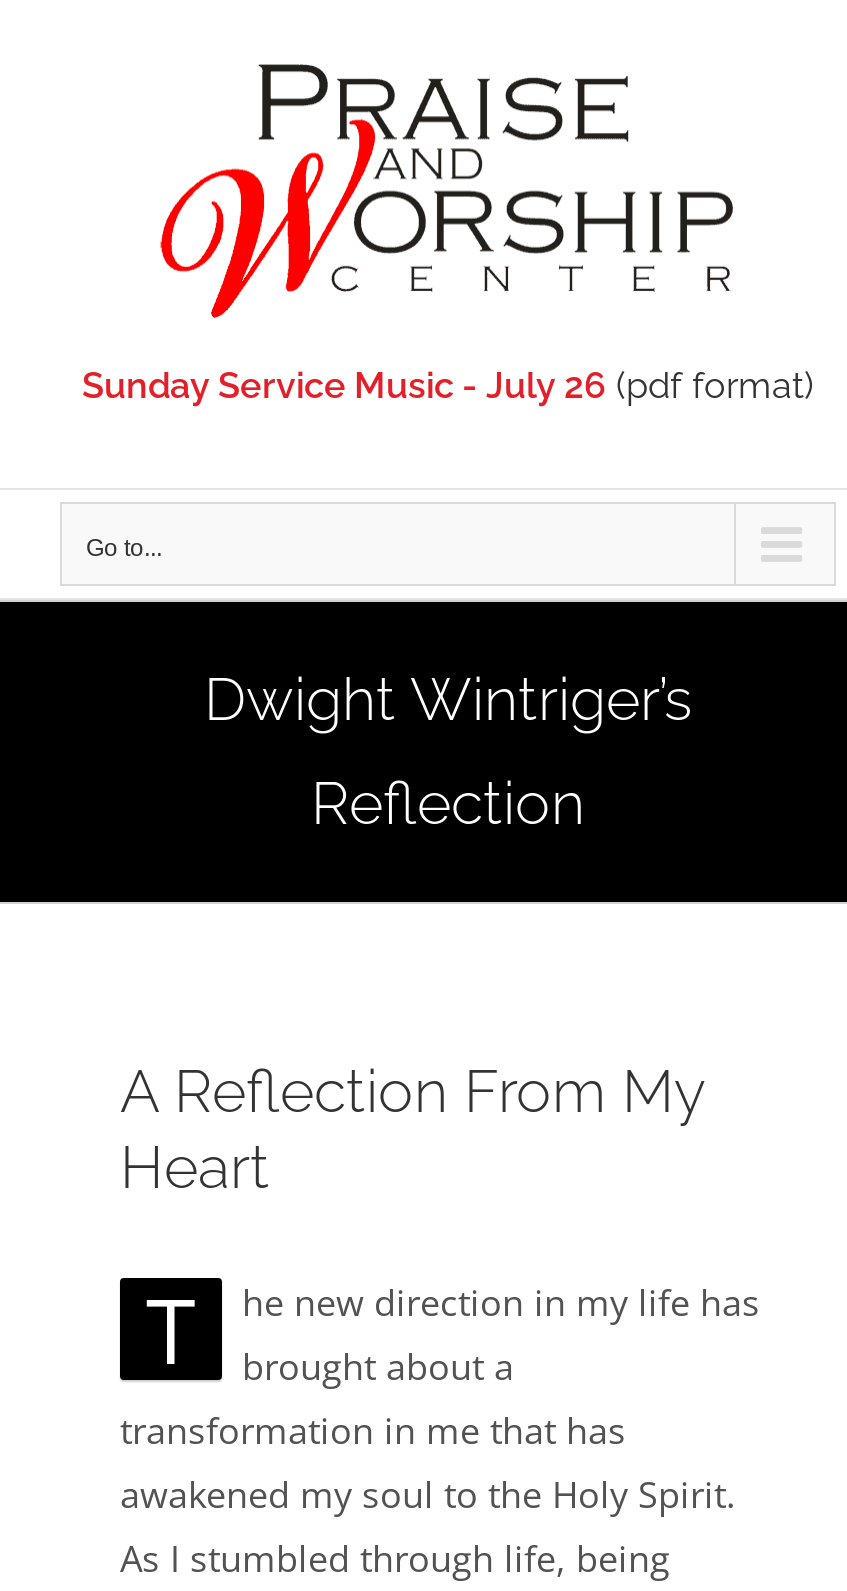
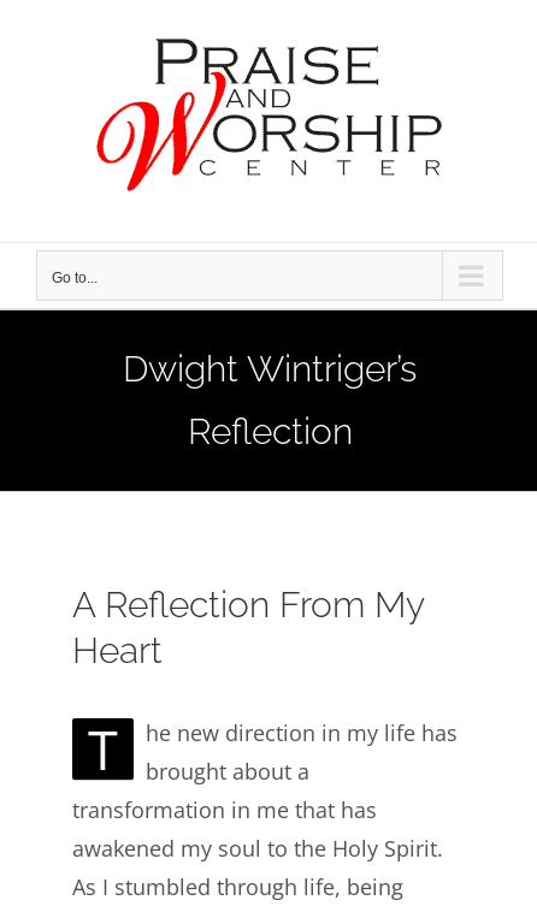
[82,363,814,405] Sunday Service Music - July 26 (pdf format) -> none

